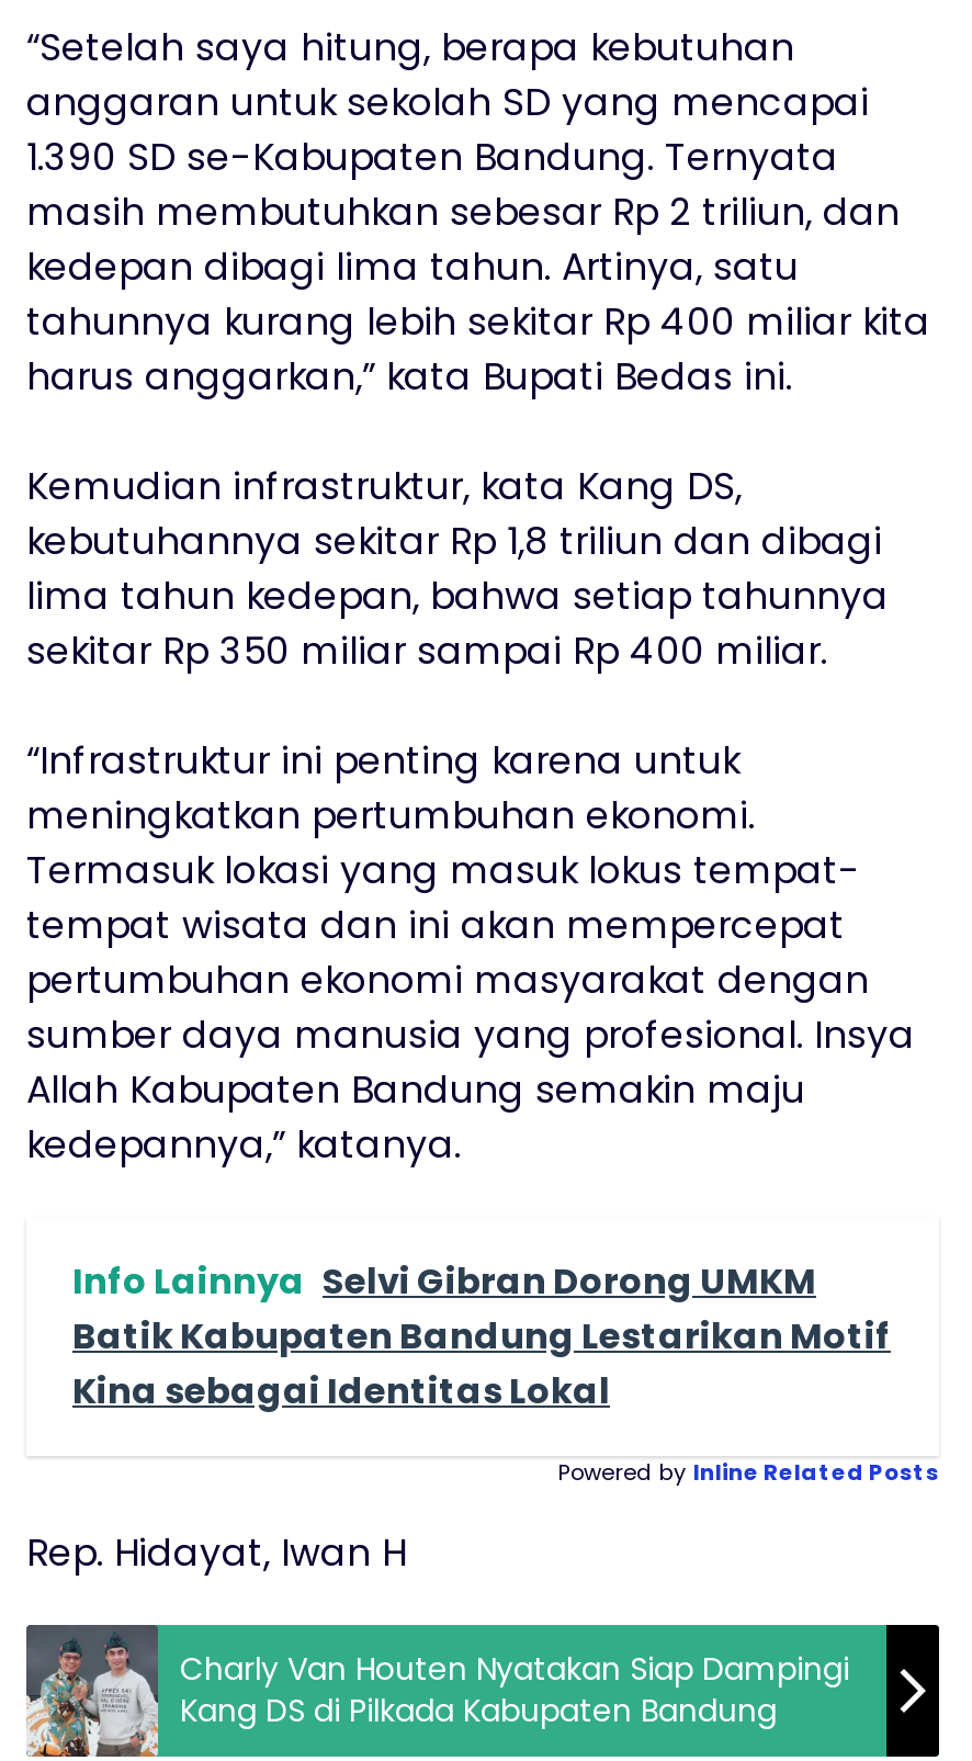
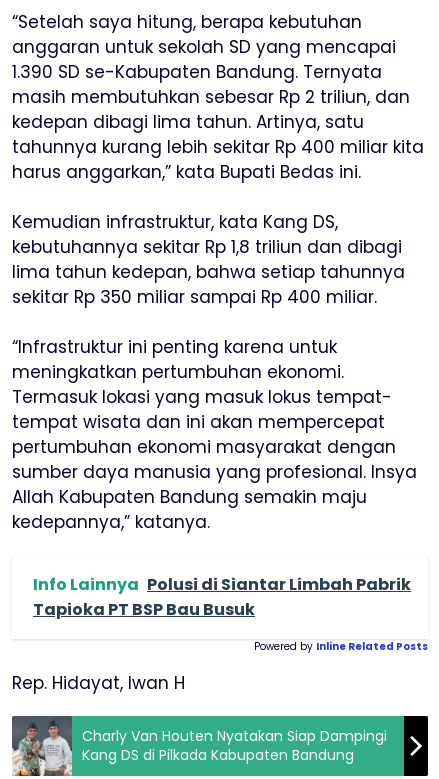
[72,1257,891,1417] Info Lainnya Selvi Gibran Dorong UMKM | Batik Kabupaten Bandung Lestarikan Motif | Kina sebagai Identitas Lokal -> [33,573,411,621] Info Lainnya Polusi di Siantar Limbah Pabrik | Tapioka PT BSP Bau Busuk

